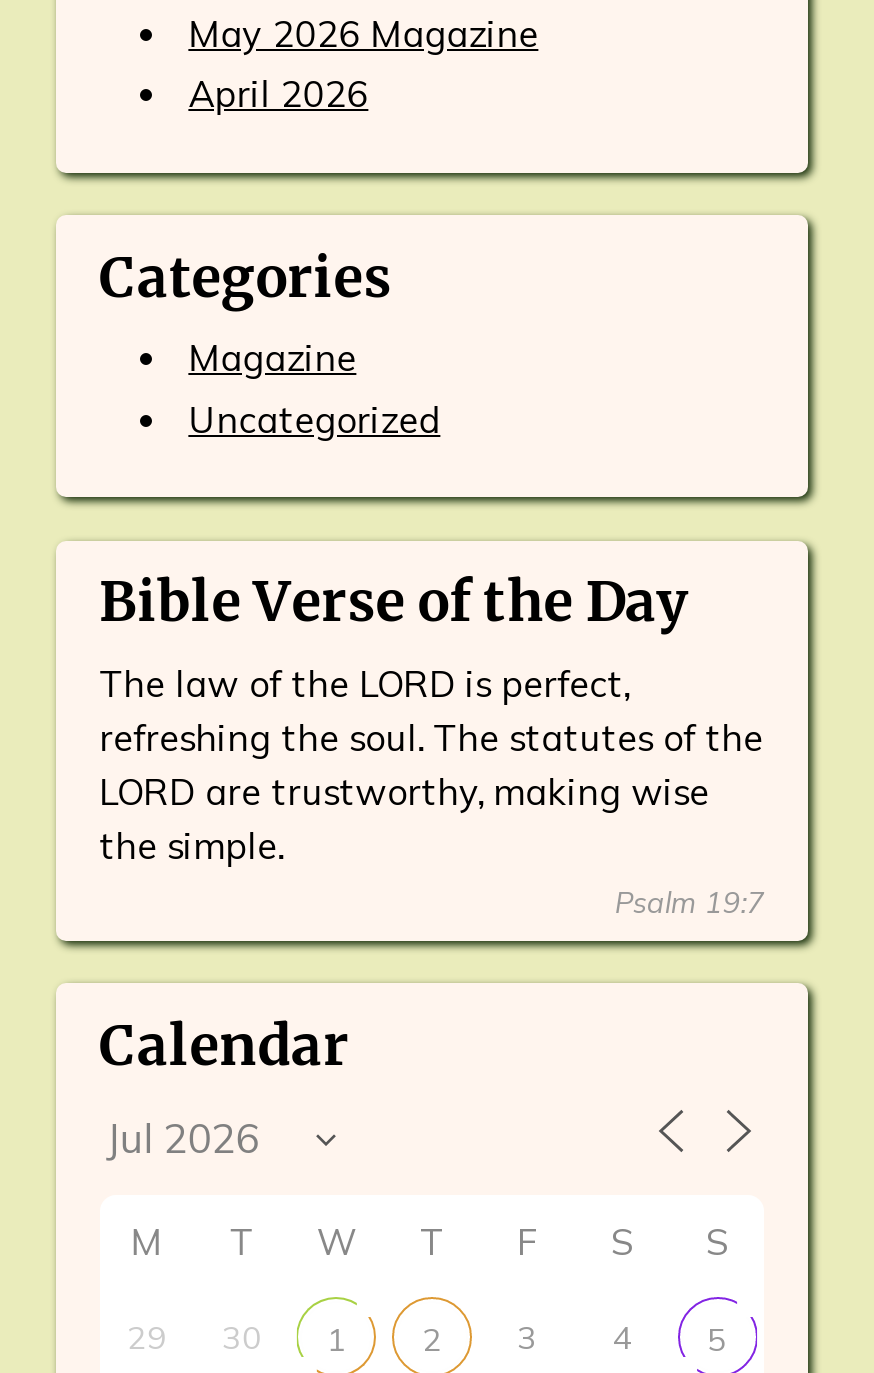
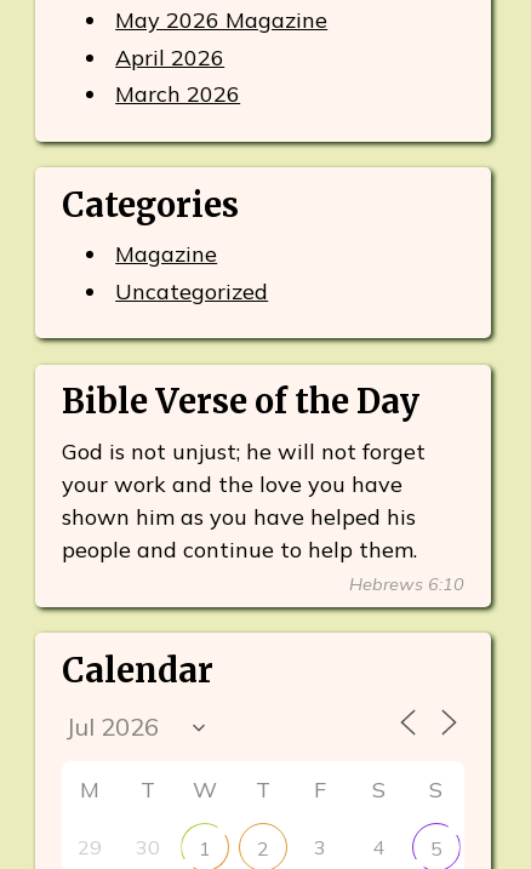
none -> [115,80,240,108] March 2026
[99,660,765,920] The law of the LORD is perfect, | refreshing the soul. The statutes of the | LORD are trustworthy, making wise | the simple. | Psalm 19:7 -> [61,437,465,594] God is not unjust; he will not forget | your work and the love you have | shown him as you have helped his | people and continue to help them. | Hebrews 6:10

